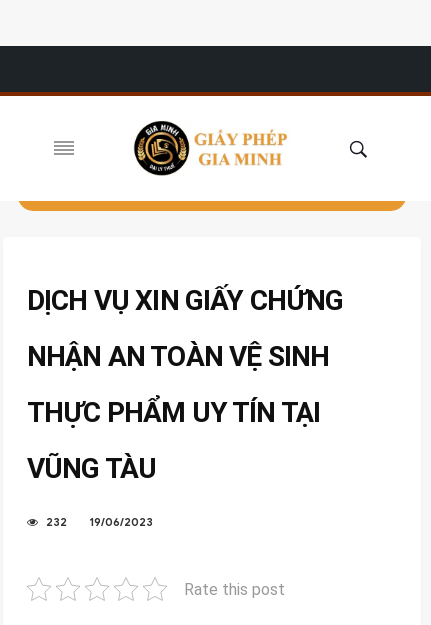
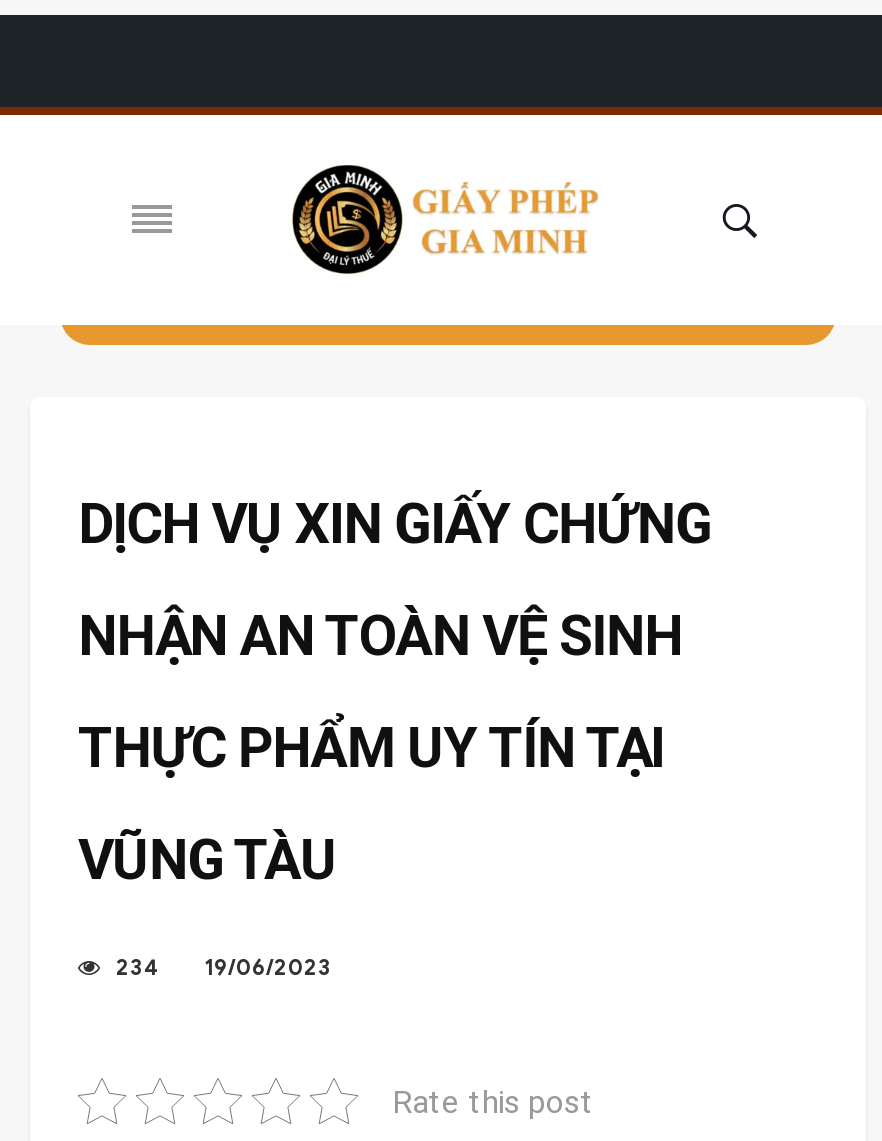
[46,515,153,529] 232 19/06/2023 -> [116,953,332,981] 234 19/06/2023

